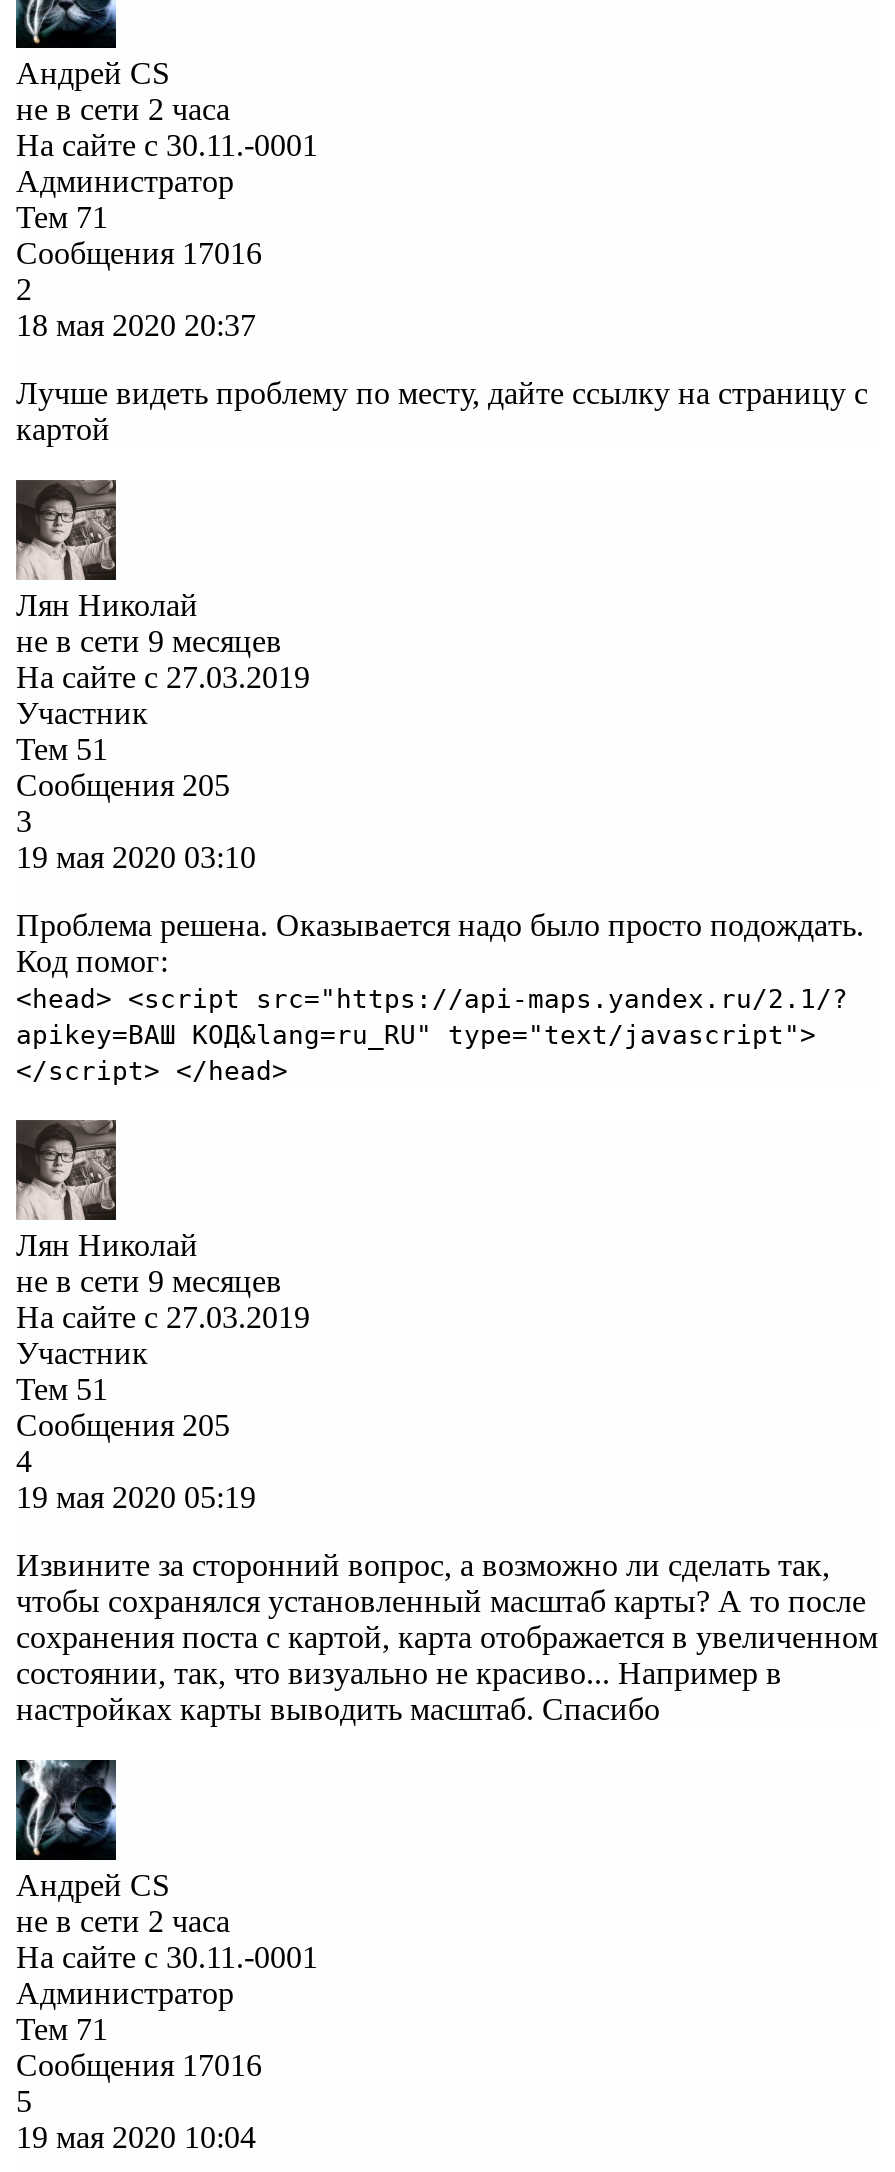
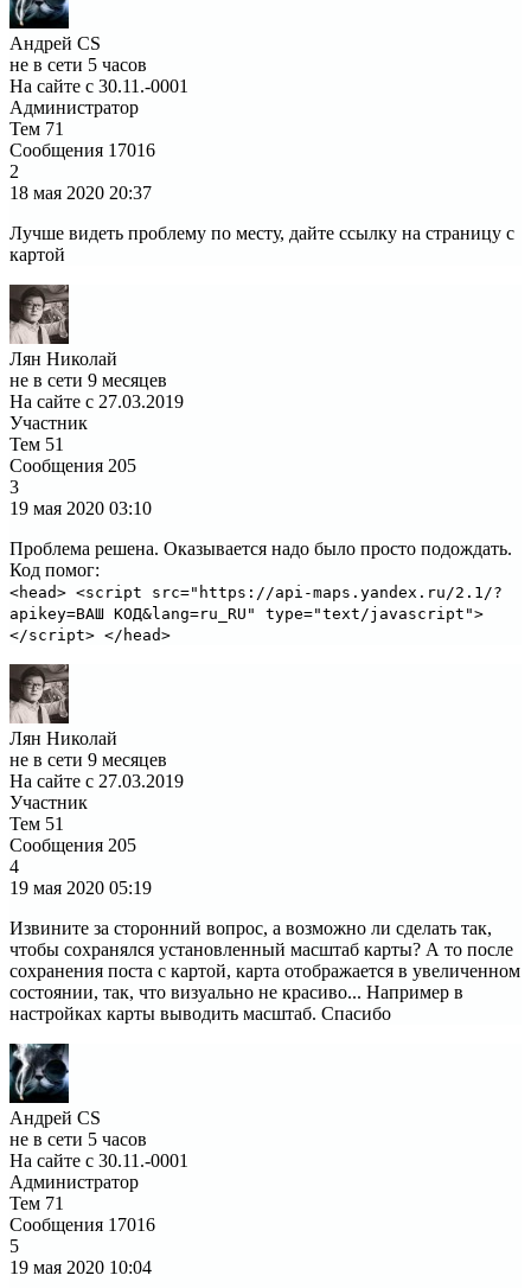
[16,92,230,126] не в сети 2 часа -> [9,54,147,75] не в сети 5 часов
[16,1904,230,1938] не в сети 2 часа -> [9,1129,147,1149] не в сети 5 часов

